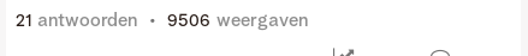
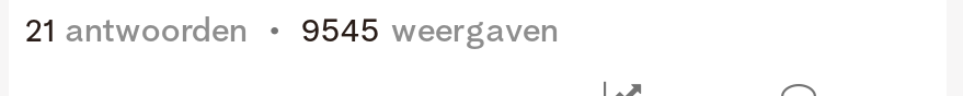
[15,12,307,31] 21 antwoorden 9506 weergaven -> [25,15,558,50] 21 antwoorden 9545 weergaven

